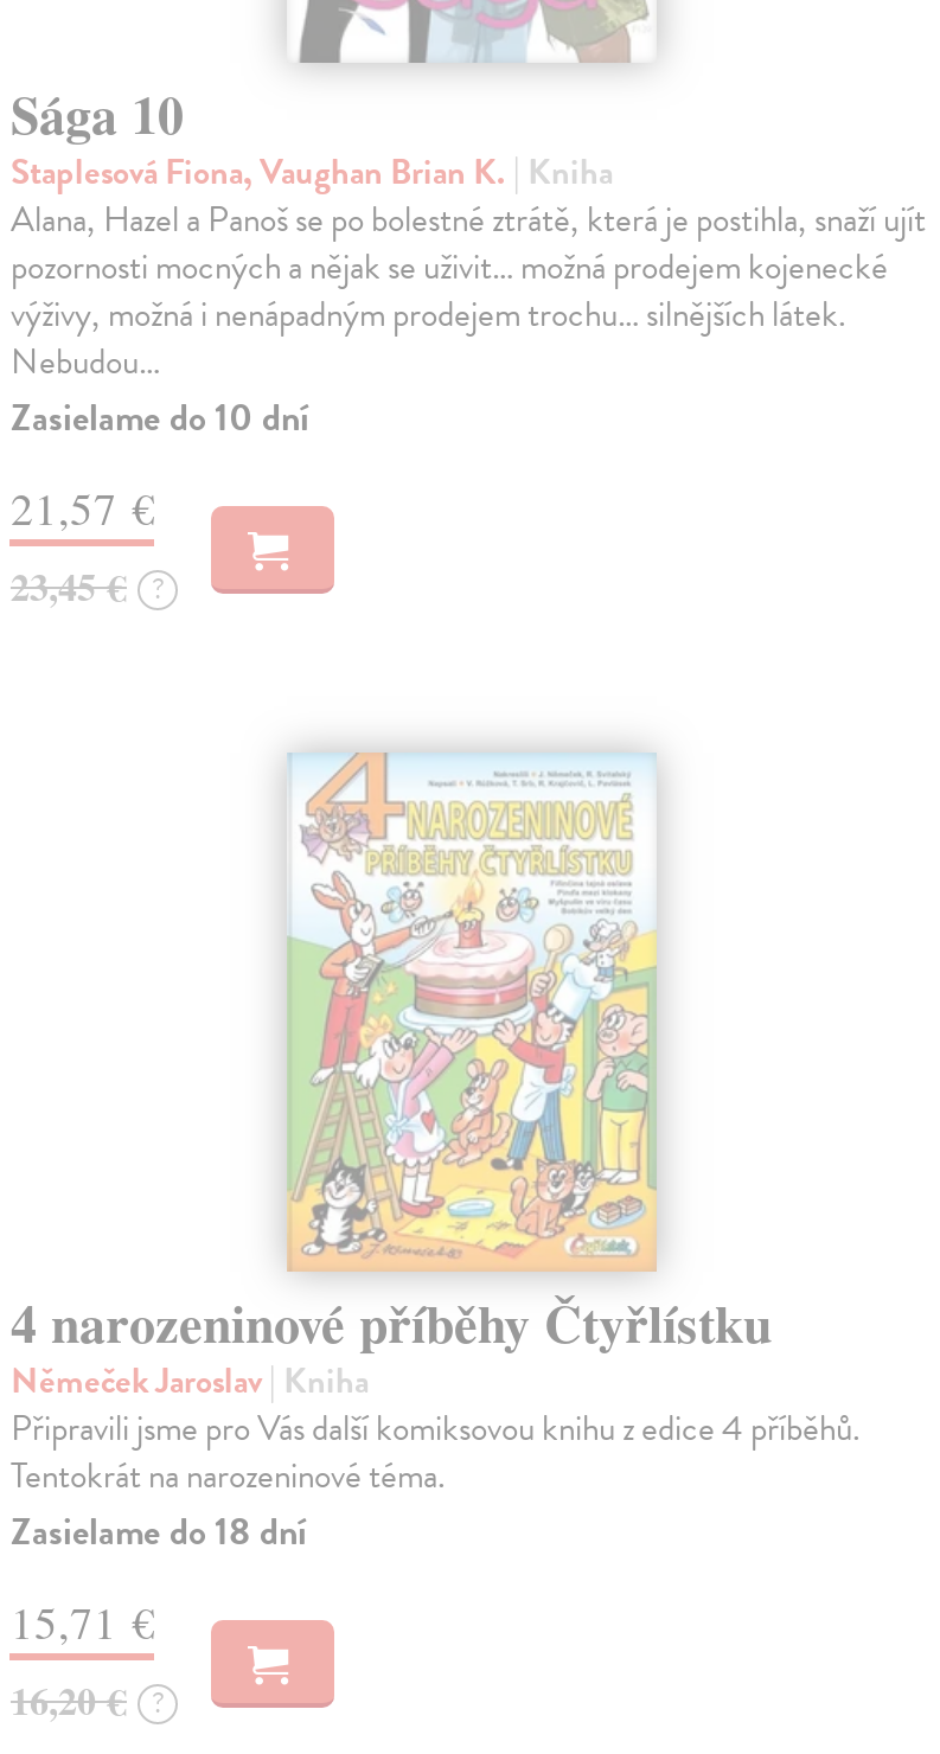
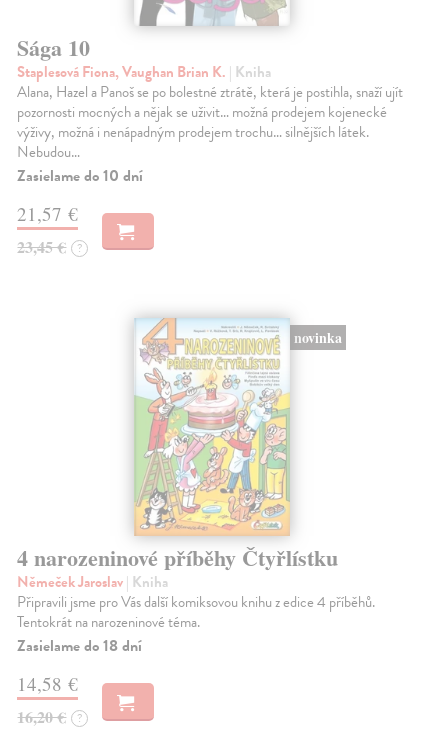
none -> [294,327,342,348] novinka
[11,1591,155,1651] 15,71 € -> [17,671,78,696] 14,58 €

